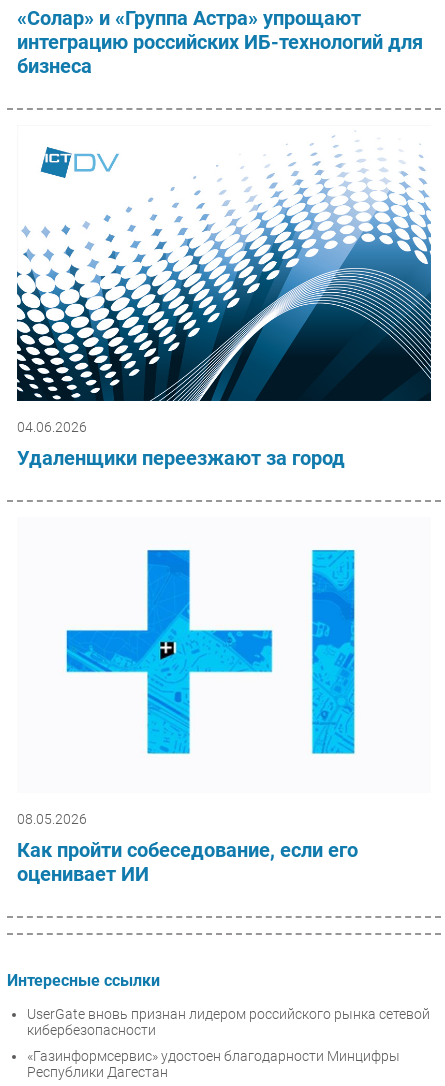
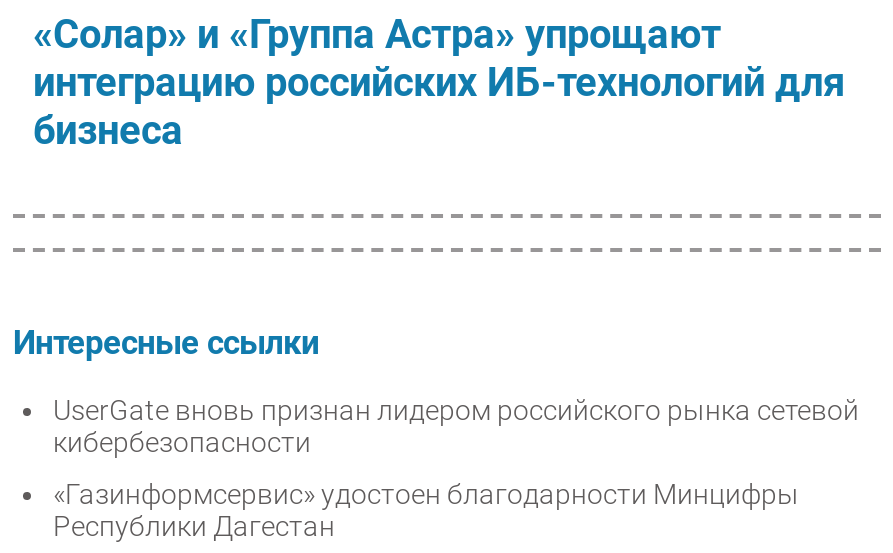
[16,136,432,470] [image] | 04.06.2026 | Удаленщики переезжают за город -> none
[65,549,274,755] [image] -> none
[311,549,356,755] [image] -> none
[17,810,358,885] 08.05.2026 | Как пройти собеседование, если его | оценивает ИИ -> none

